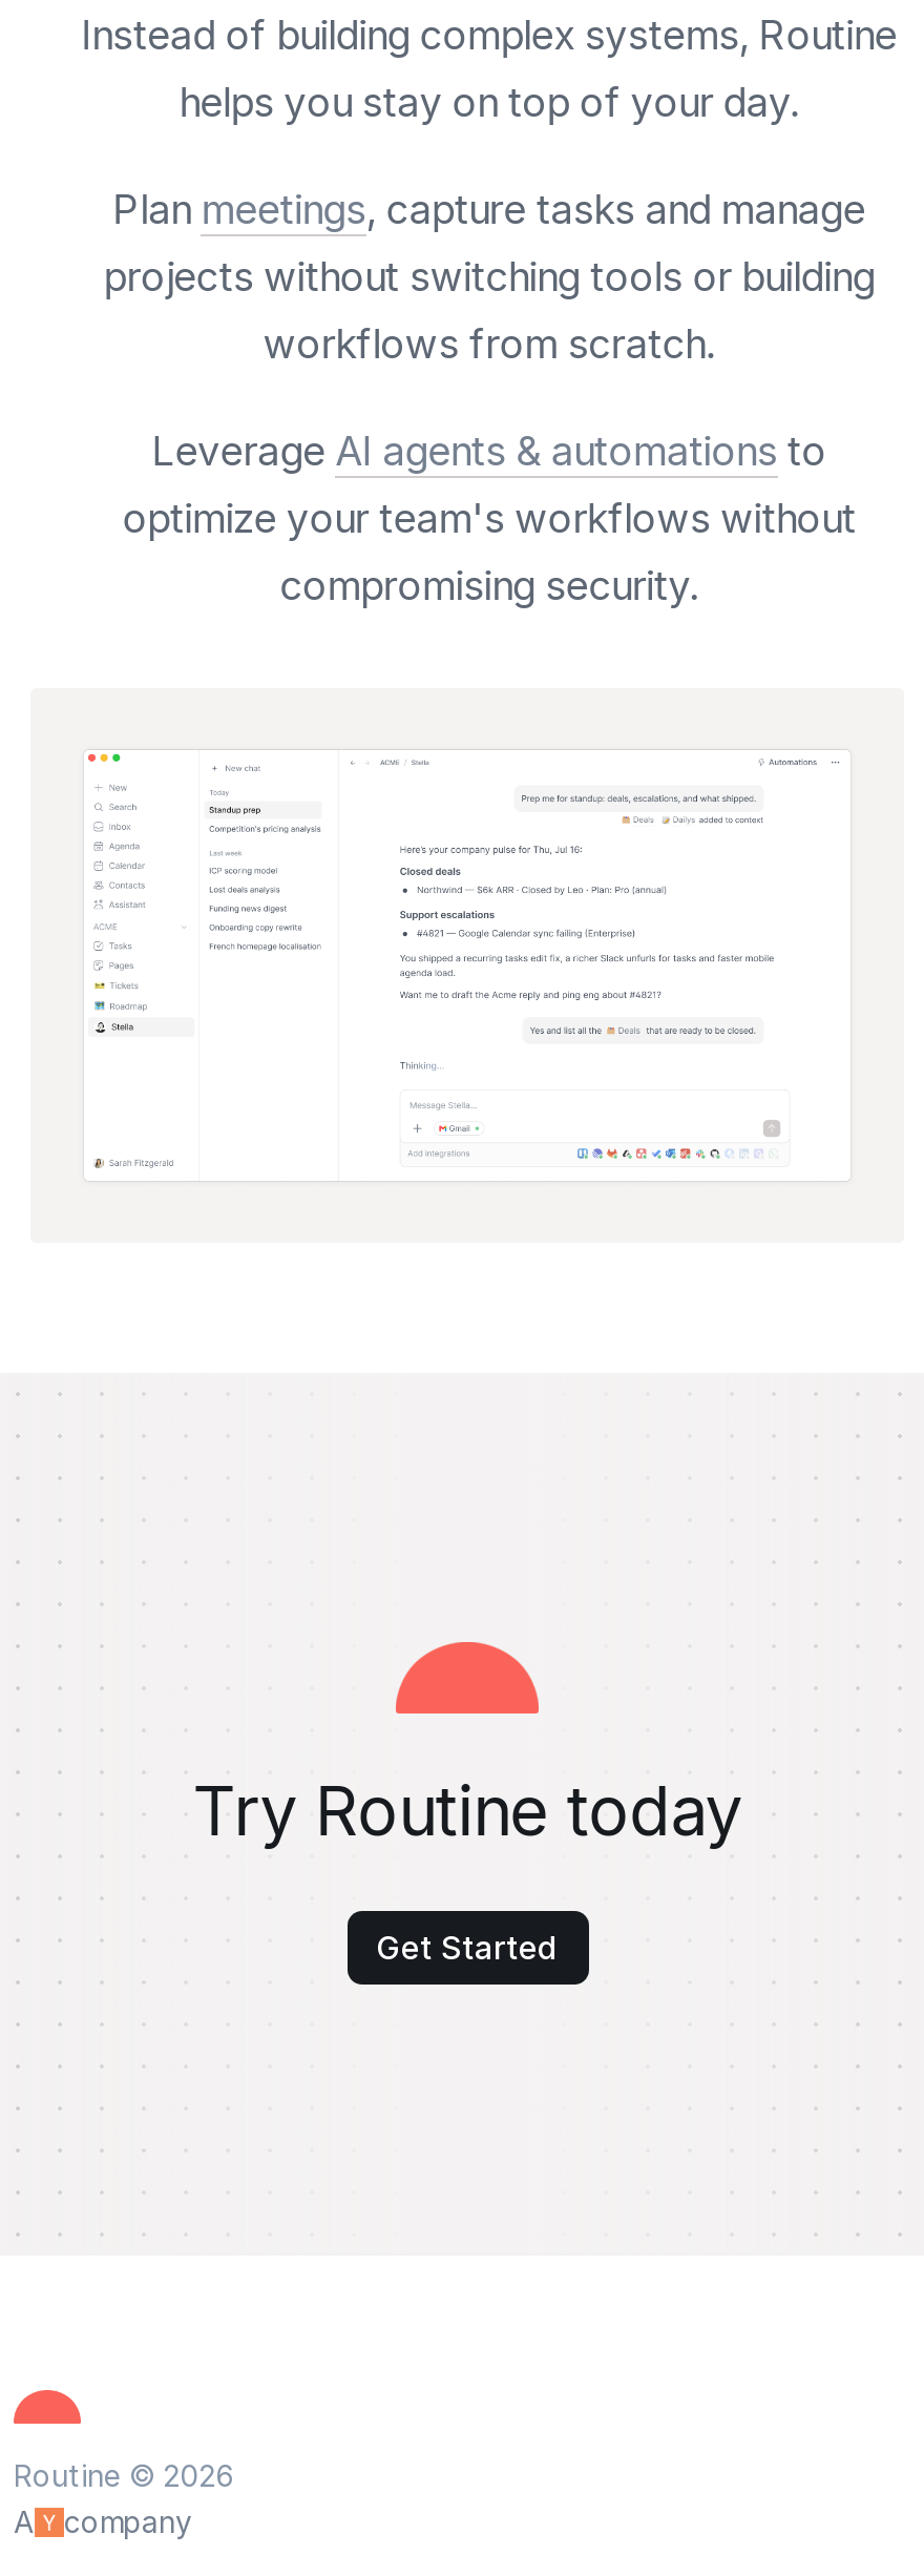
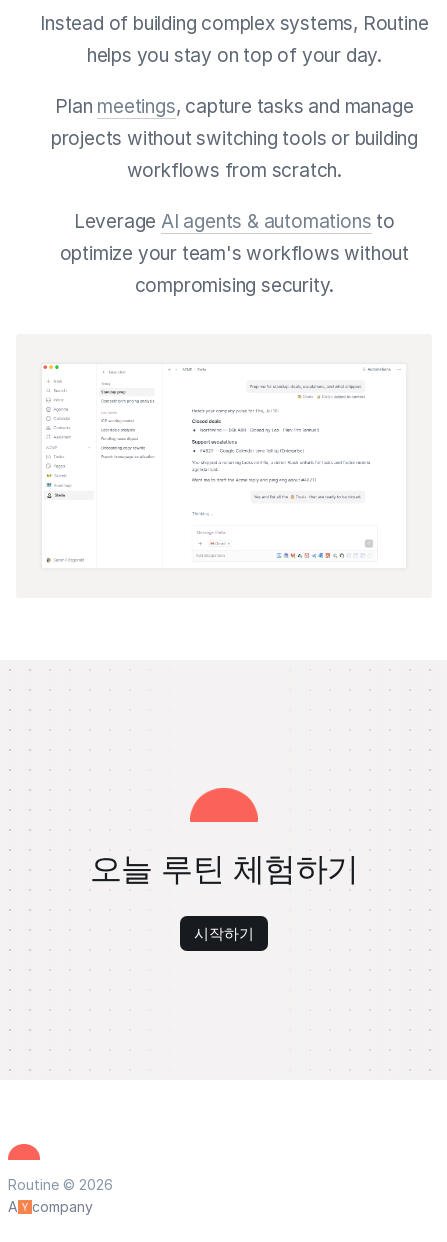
[193,1770,742,1852] Try Routine today -> [89,849,358,888] 오늘 루틴 체험하기
[376,1928,559,1968] Get Started -> [194,924,254,943] 시작하기

